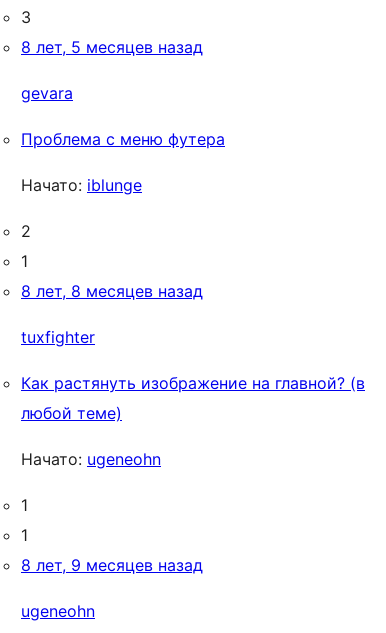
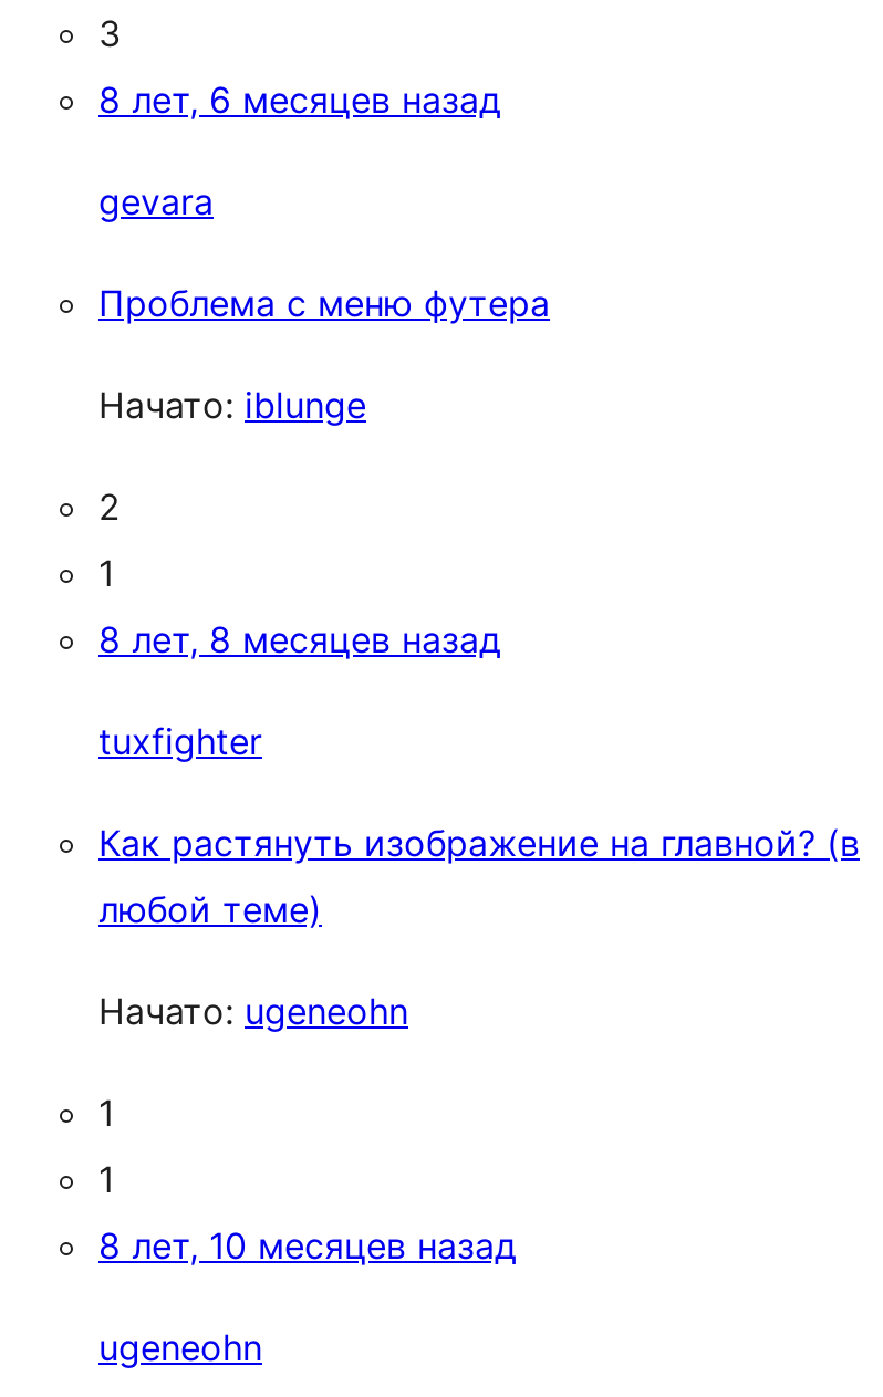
[21,37,203,57] 8 лет, 5 месяцев назад -> [98,77,501,122] 8 лет, 6 месяцев назад
[21,555,203,575] 8 лет, 9 месяцев назад -> [98,1223,517,1268] 8 лет, 10 месяцев назад

